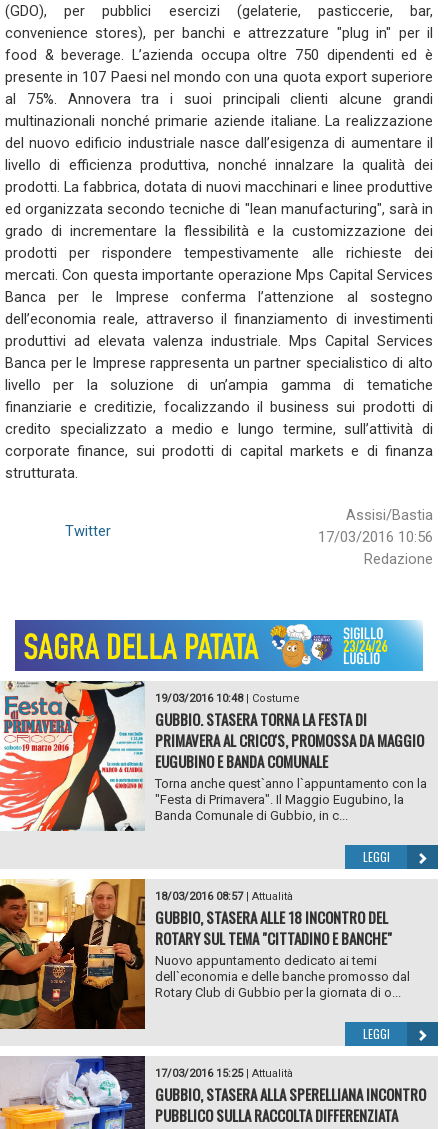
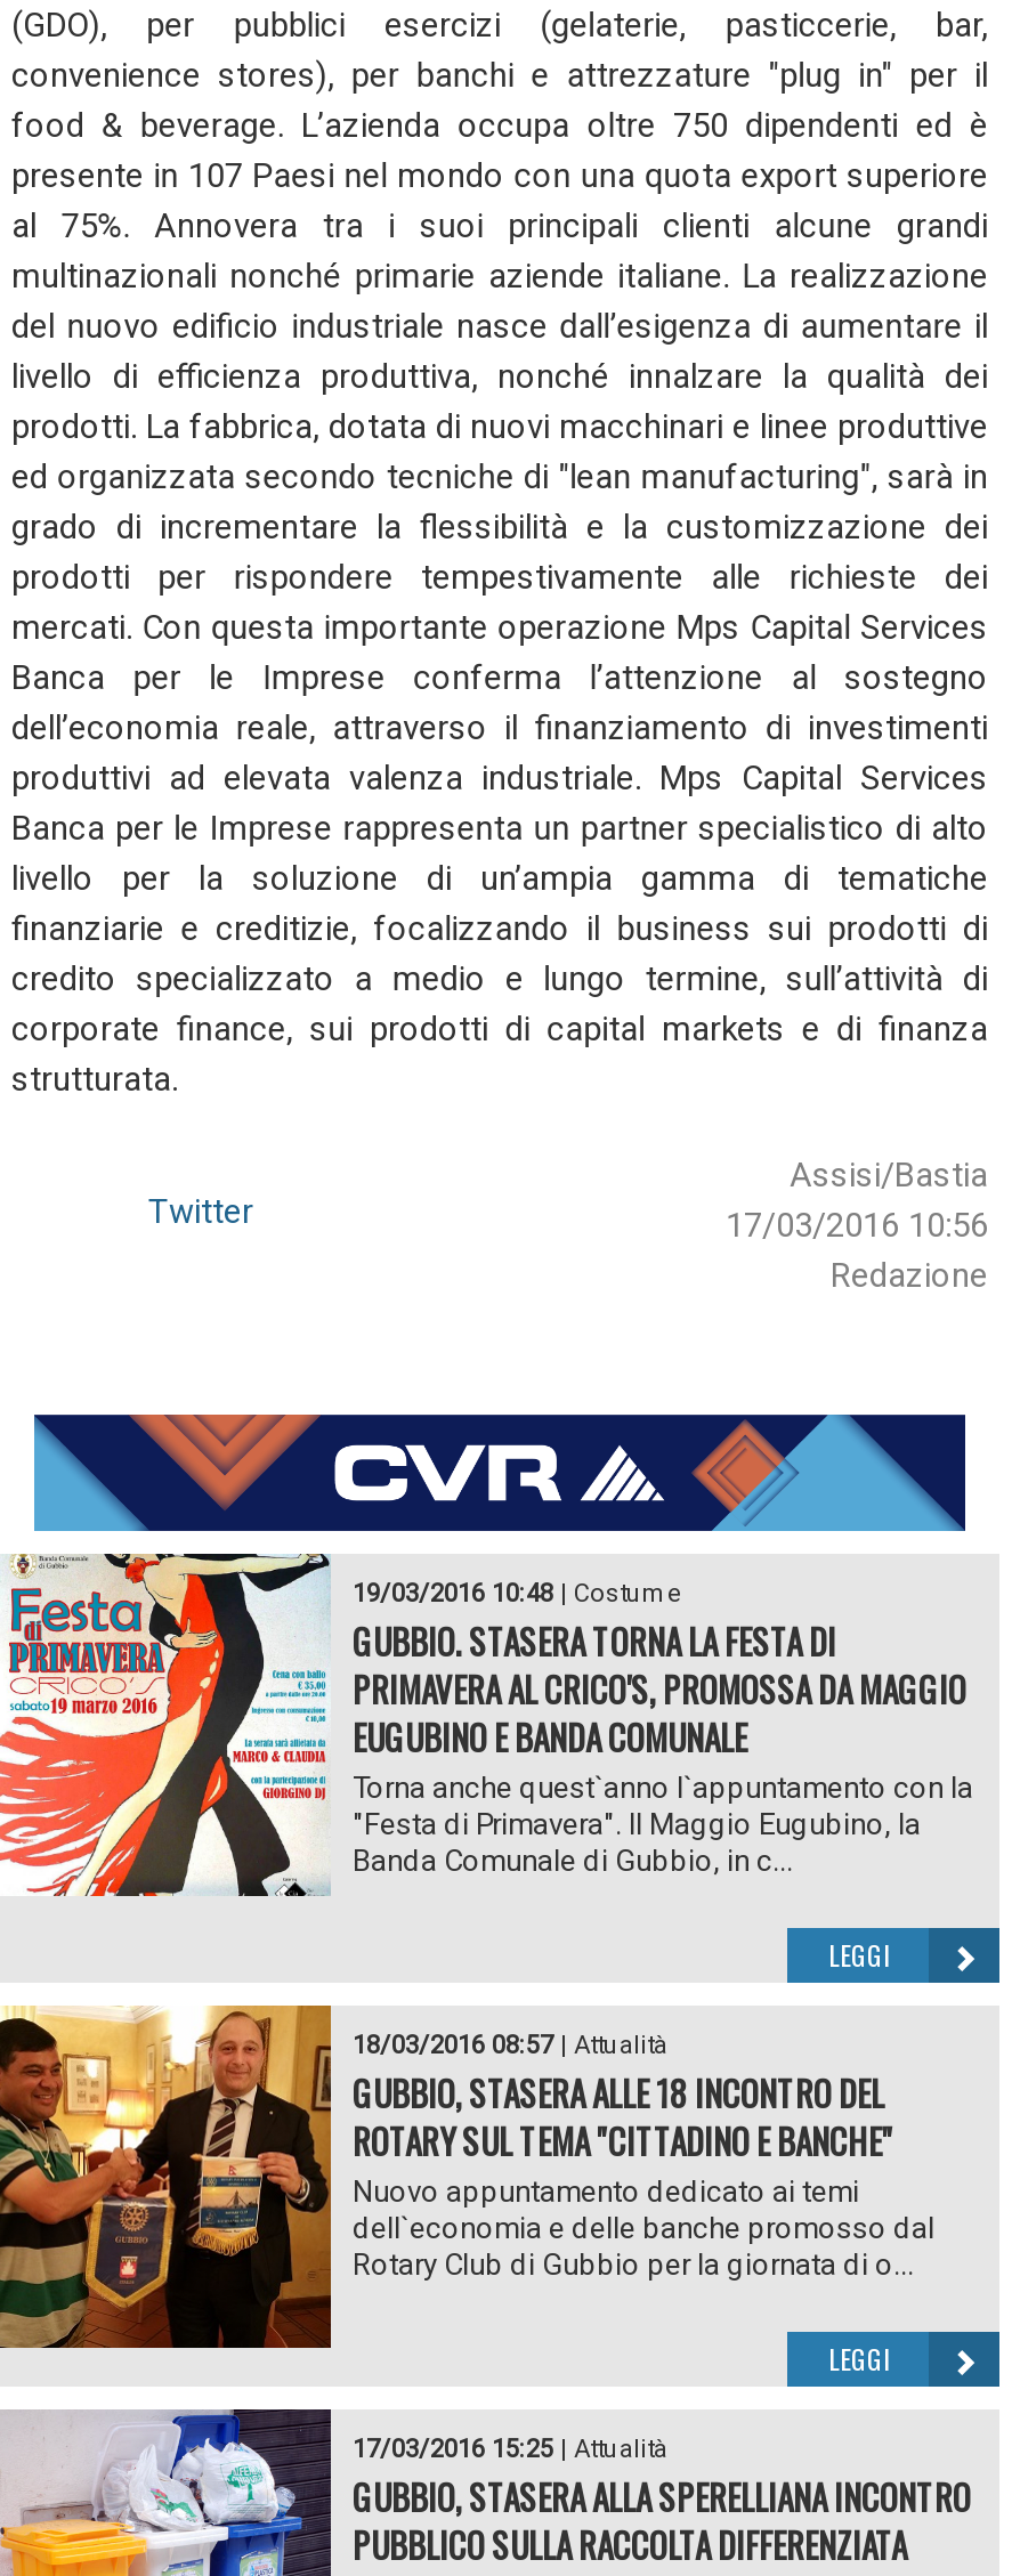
[14,619,424,672] [image] -> [32,1412,968,1533] [image]

